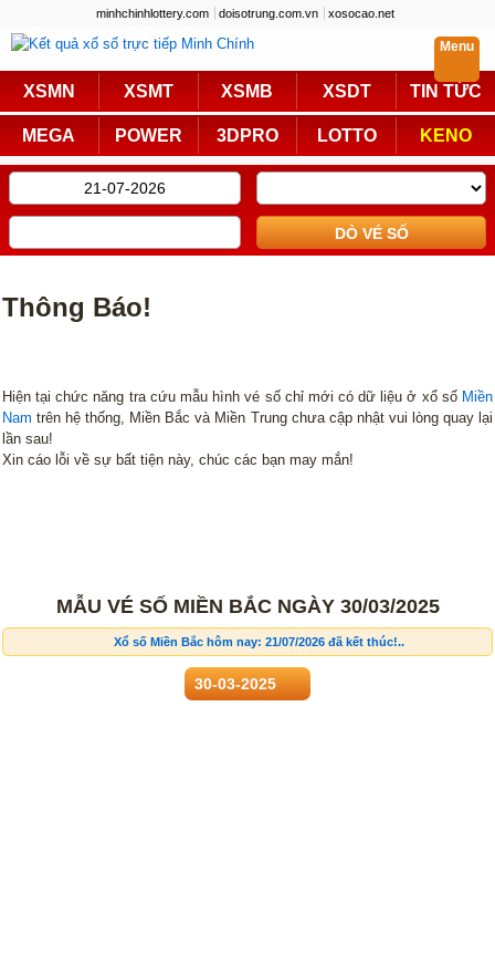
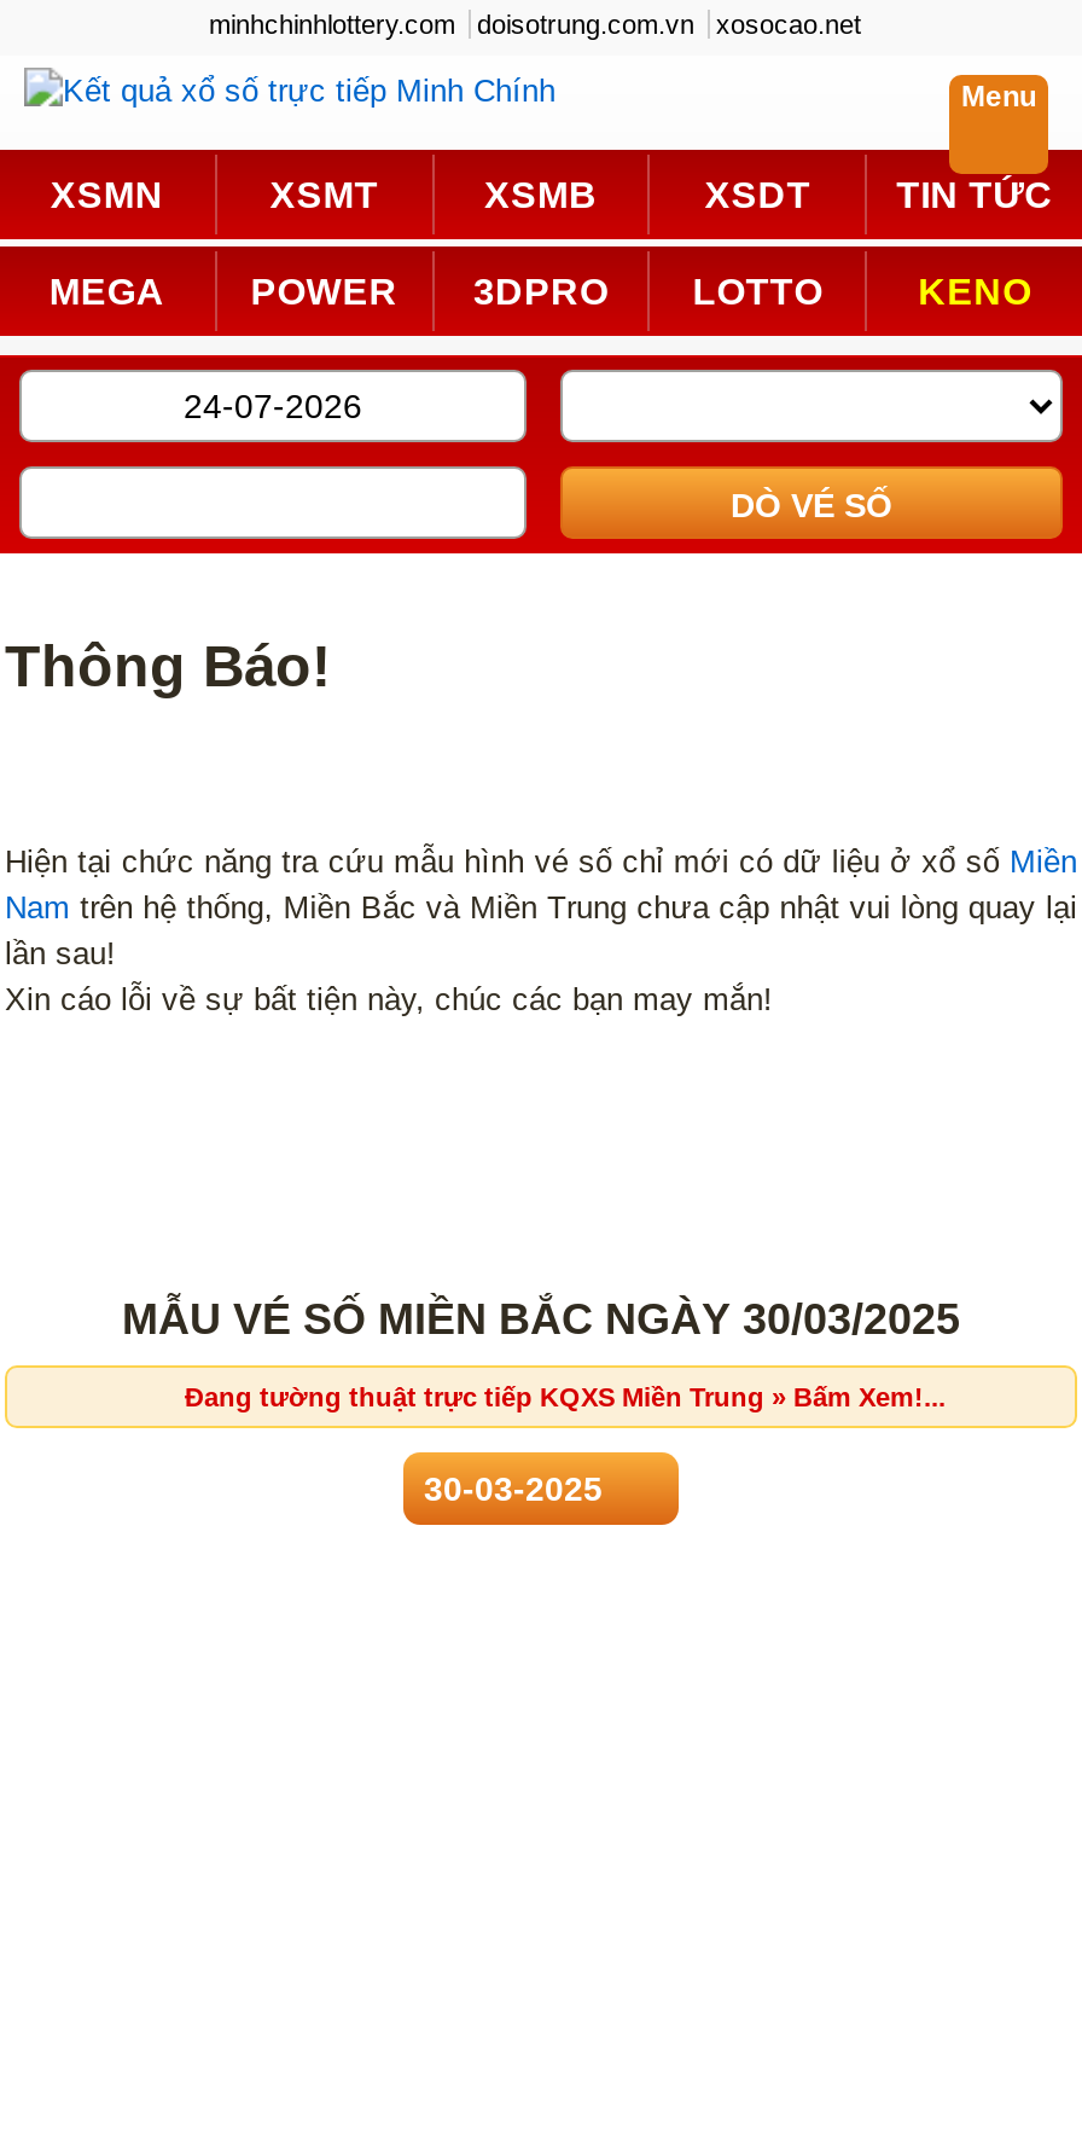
[113,635,404,648] Xổ số Miền Bắc hôm nay: 21/07/2026 đã kết thúc!.. -> [185,1382,946,1411] Đang tường thuật trực tiếp KQXS Miền Trung » Bấm Xem!...

